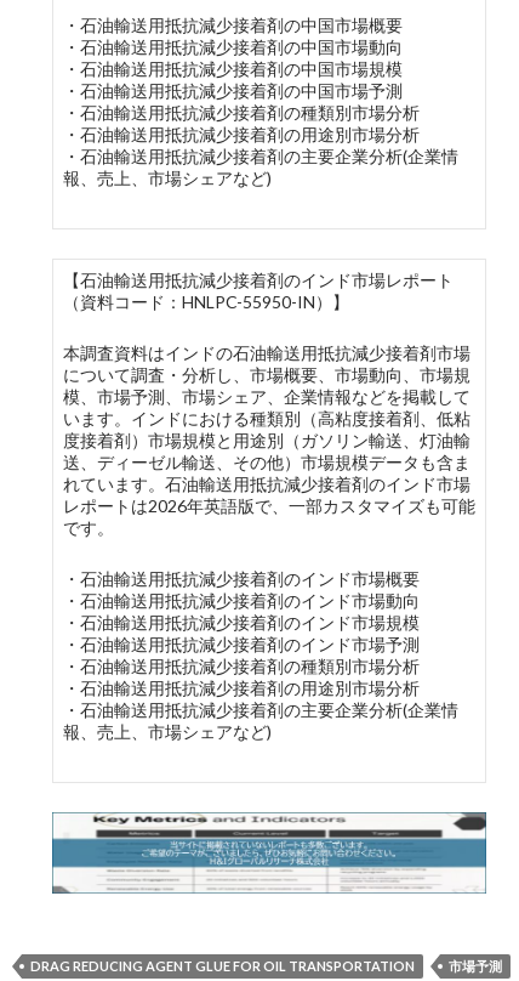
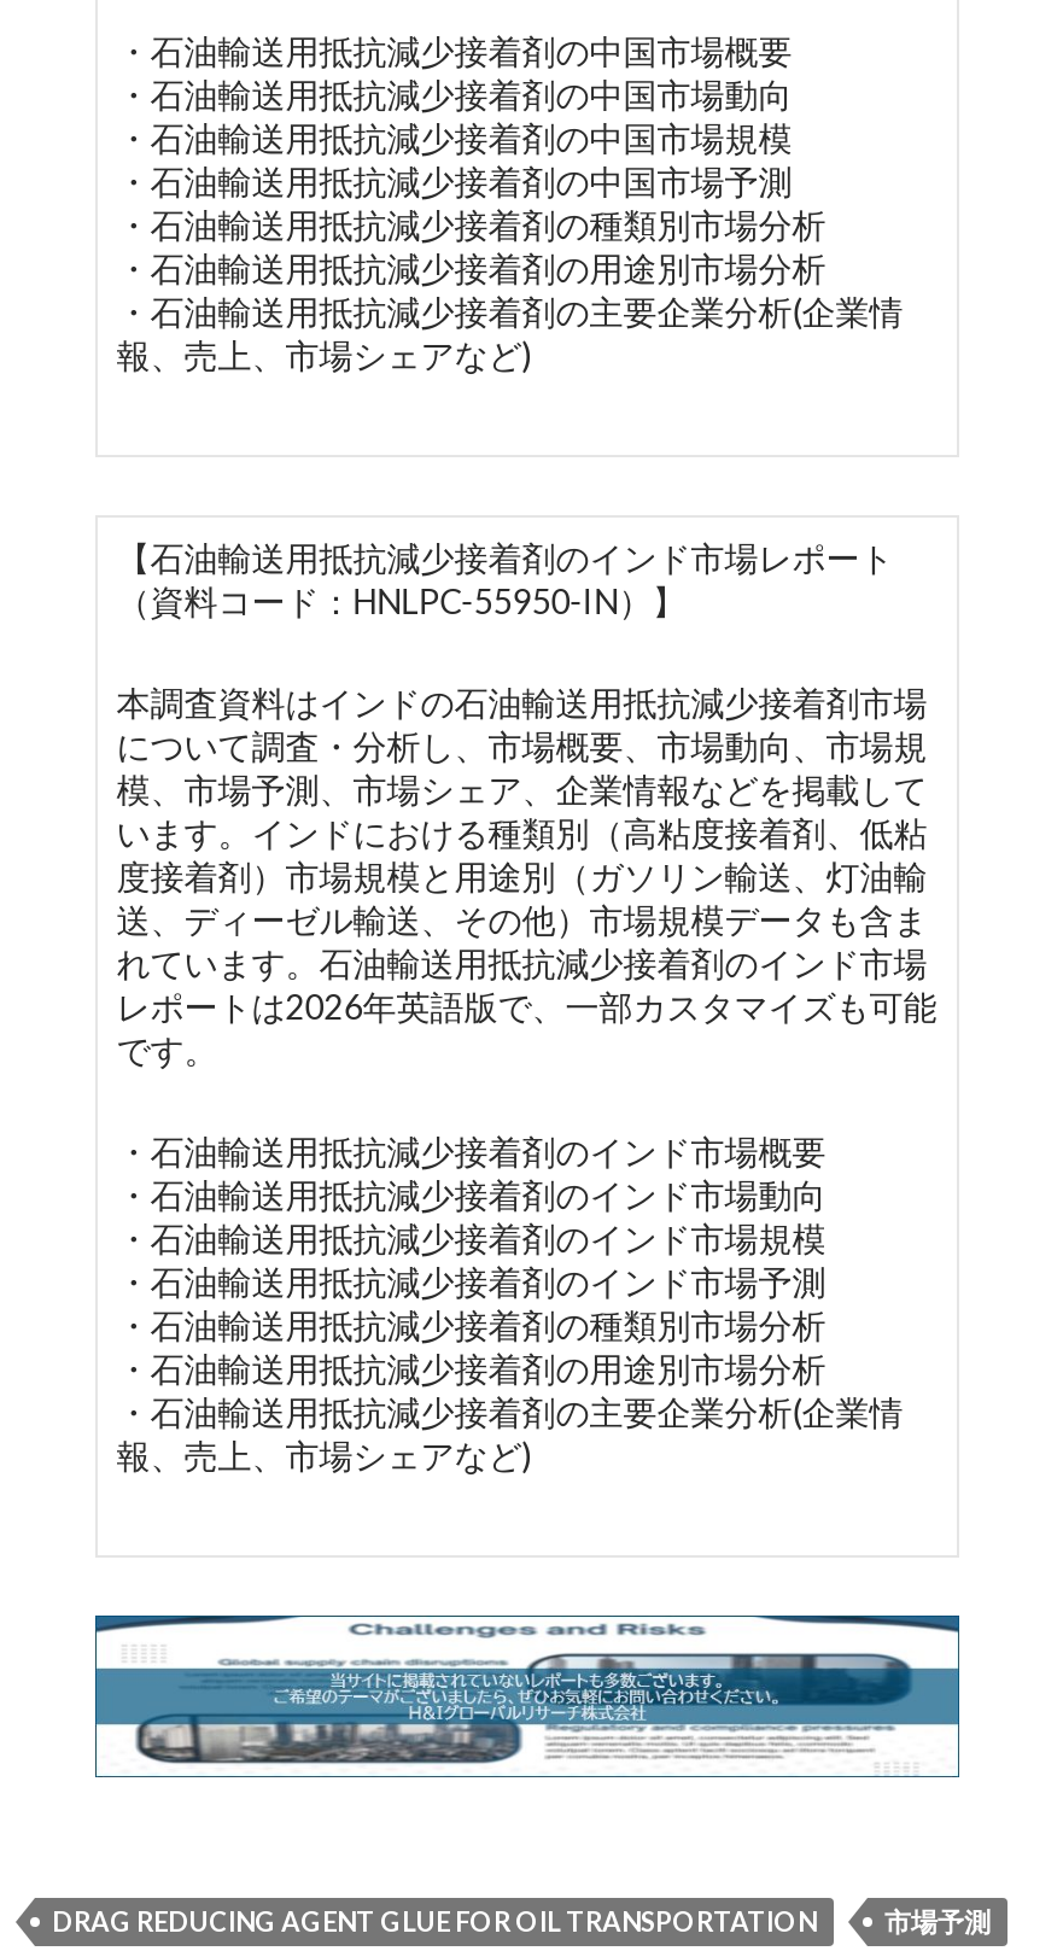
[52,811,486,894] [image] -> [95,1616,962,1775] [image]

